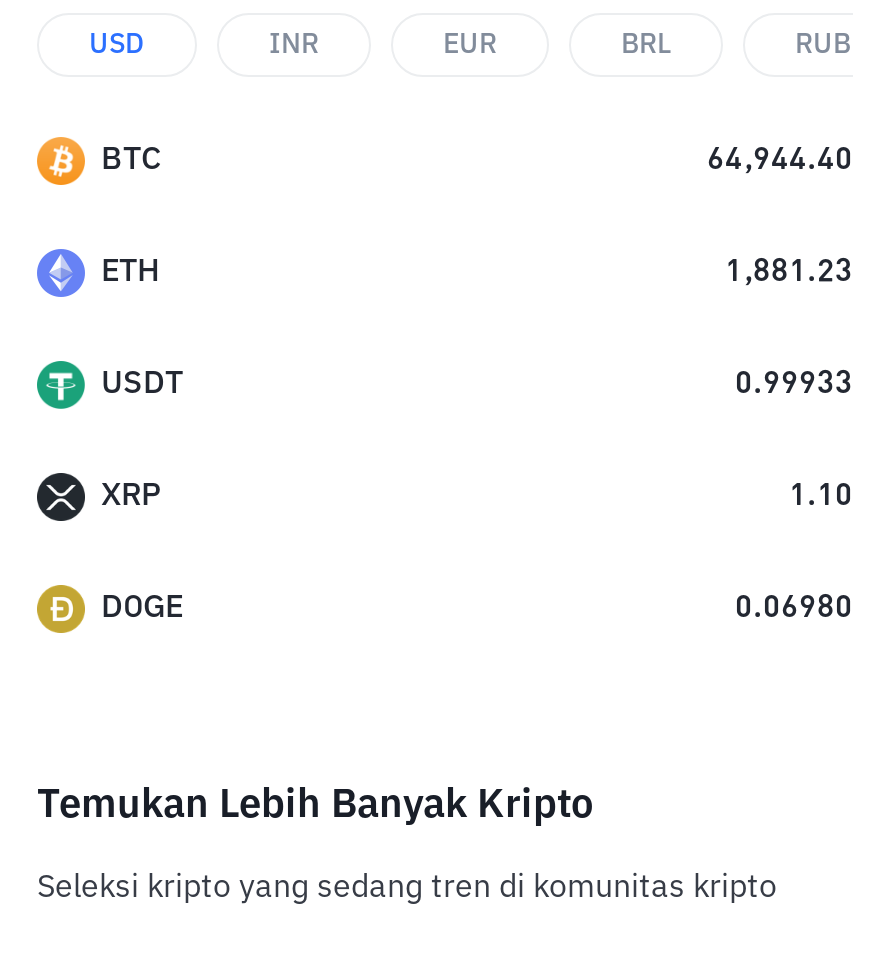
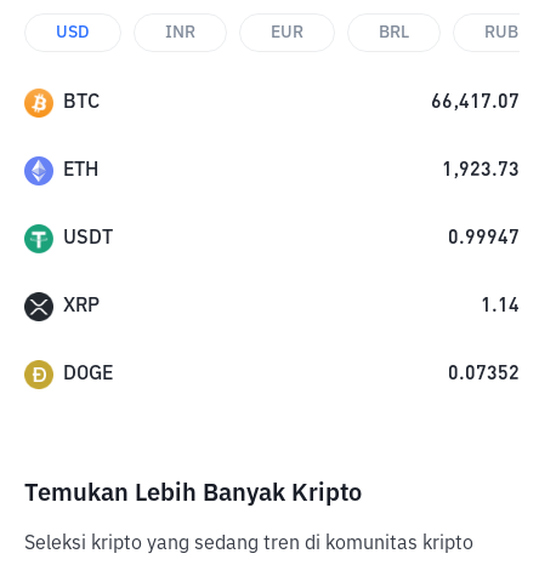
[707,145,853,177] 64,944.40 -> [431,93,520,113] 66,417.07
[725,257,853,289] 1,881.23 -> [442,161,520,181] 1,923.73
[735,369,853,401] 0.99933 -> [448,229,520,249] 0.99947
[789,481,853,513] 1.10 -> [481,297,520,316] 1.14
[735,593,853,625] 0.06980 -> [448,365,520,384] 0.07352

